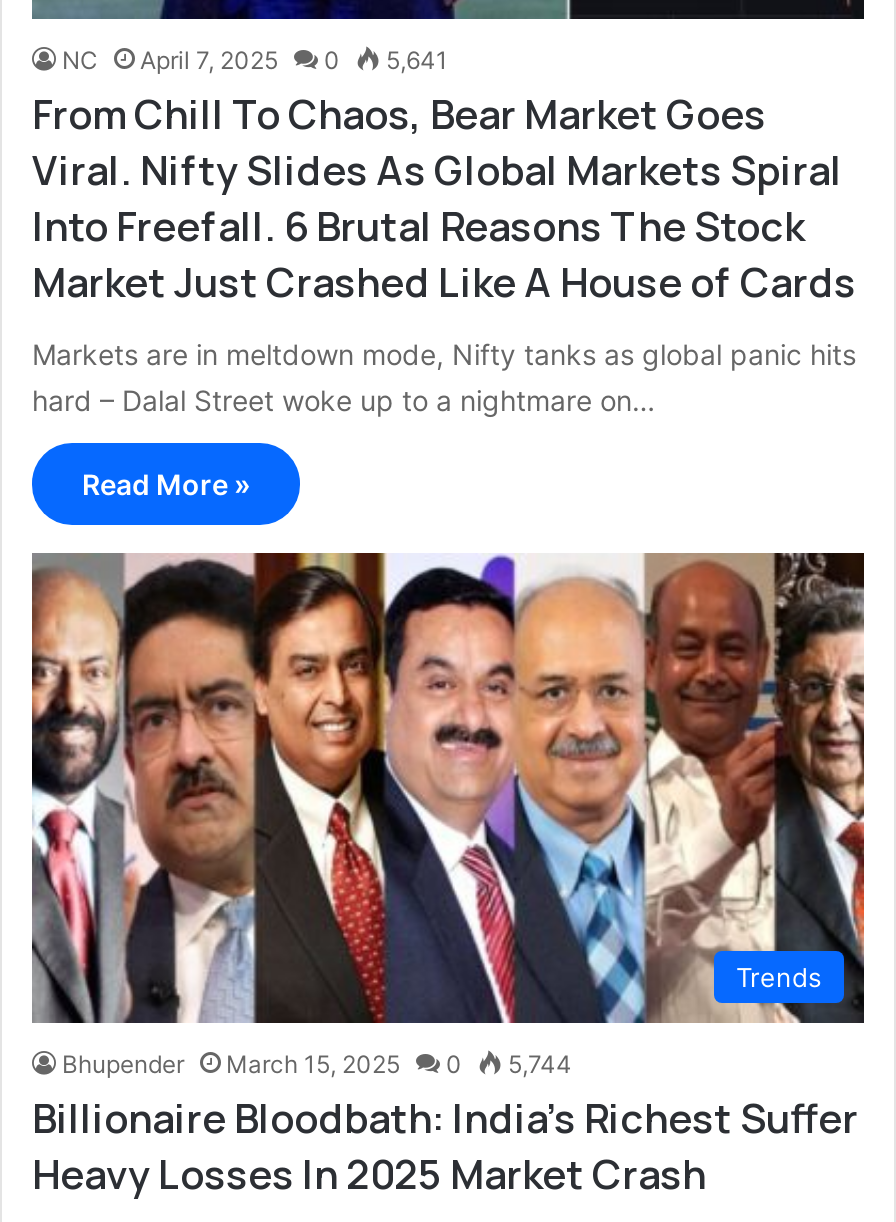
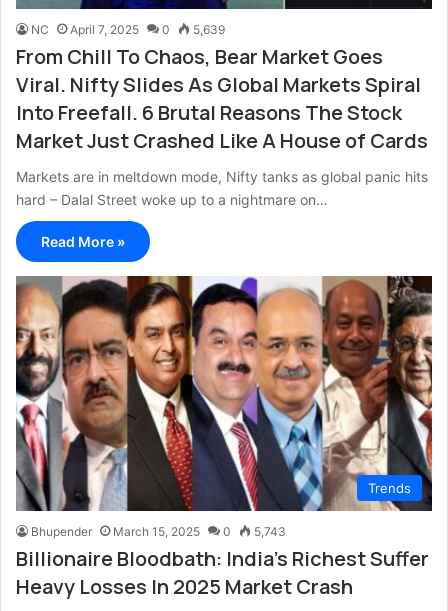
[62,45,448,75] NC April 7, 2025 0 5,641 -> [31,22,225,37] NC April 7, 2025 0 5,639
[62,1048,572,1078] Bhupender March 15, 2025 0 5,744 -> [31,524,286,539] Bhupender March 15, 2025 0 5,743

